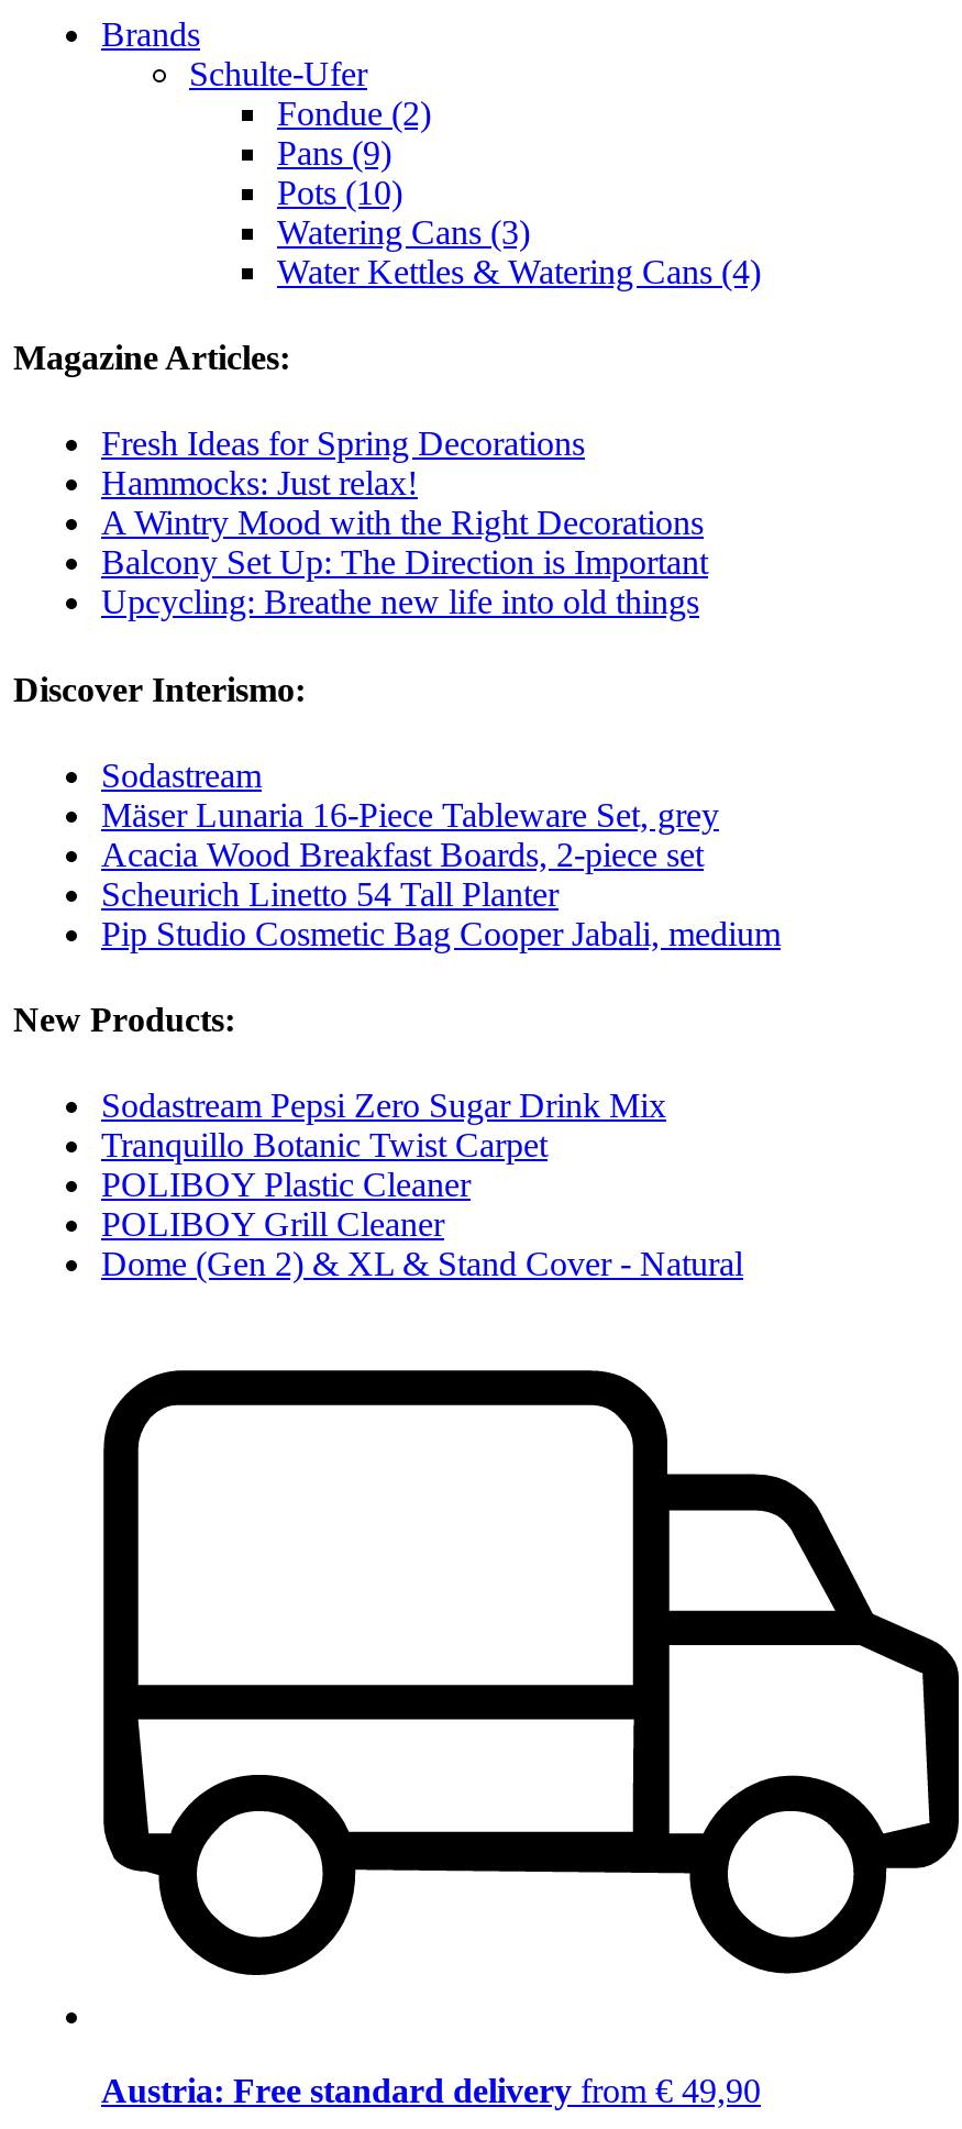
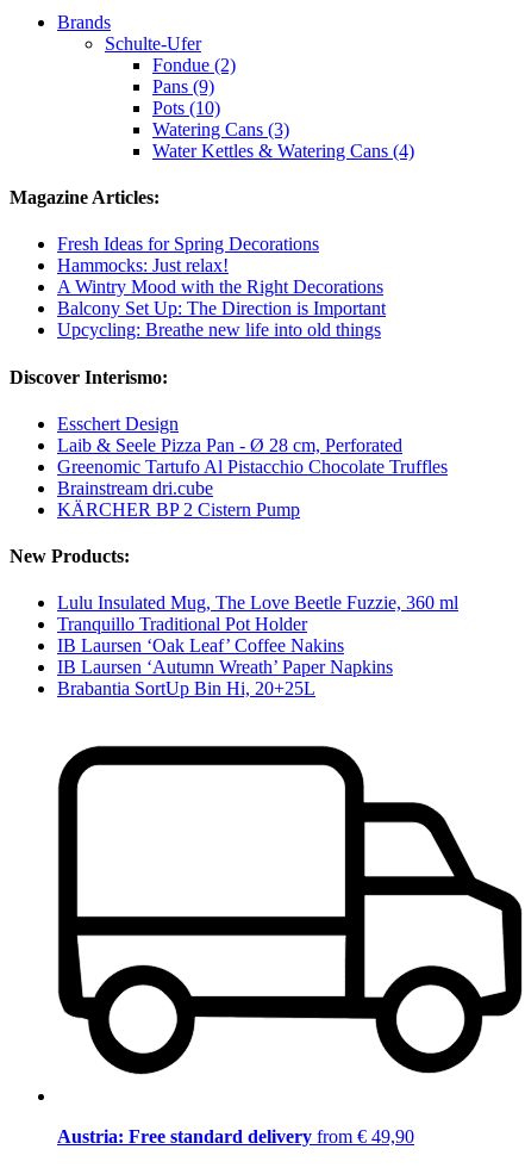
[101,757,781,952] Sodastream | Mäser Lunaria 16-Piece Tableware Set, grey | Acacia Wood Breakfast Boards, 2-piece set | Scheurich Linetto 54 Tall Planter | Pip Studio Cosmetic Bag Cooper Jabali, medium -> [57,414,448,520] Esschert Design | Laib & Seele Pizza Pan - Ø 28 cm, Perforated | Greenomic Tartufo Al Pistacchio Chocolate Truffles | Brainstream dri.cube | KÄRCHER BP 2 Cistern Pump
[101,1088,743,1283] Sodastream Pepsi Zero Sugar Drink Mix | Tranquillo Botanic Twist Carpet | POLIBOY Plastic Cleaner | POLIBOY Grill Cleaner | Dome (Gen 2) & XL & Stand Cover - Natural -> [57,593,458,699] Lulu Insulated Mug, The Love Beetle Fuzzie, 360 ml | Tranquillo Traditional Pot Holder | IB Laursen ‘Oak Leaf’ Coffee Nakins | IB Laursen ‘Autumn Wreath’ Paper Napkins | Brabantia SortUp Bin Hi, 20+25L

